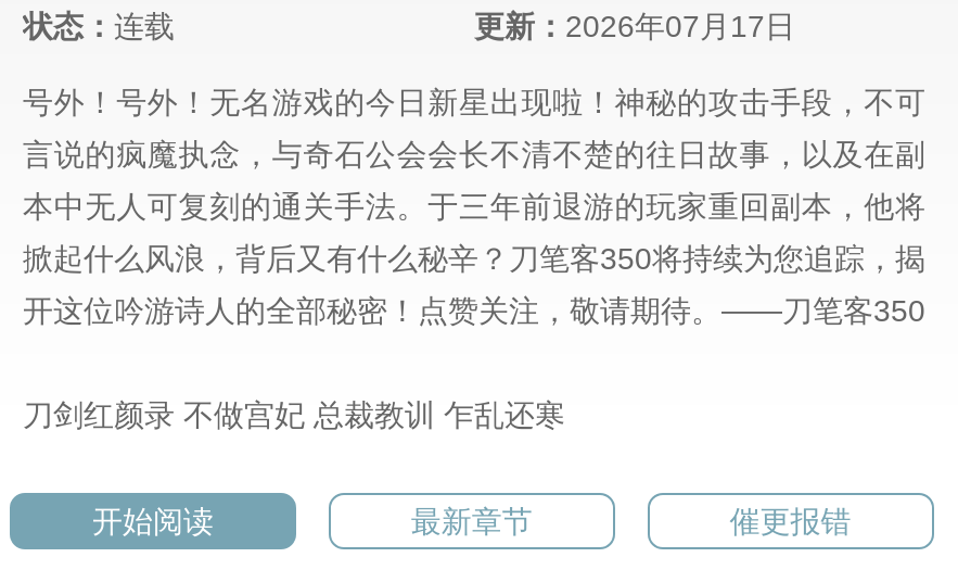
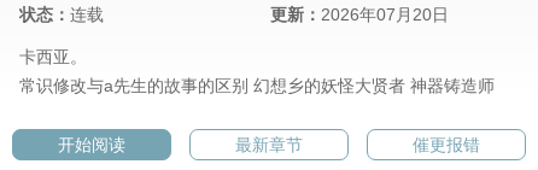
[23,10,925,433] 更新：2026年07月17日 | 号外！号外！无名游戏的今日新星出现啦！神秘的攻击手段，不可 | 言说的疯魔执念，与奇石公会会长不清不楚的往日故事，以及在副 | 本中无人可复刻的通关手法。于三年前退游的玩家重回副本，他将 | 掀起什么风浪，背后又有什么秘辛？刀笔客350将持续为您追踪，揭 | 开这位吟游诗人的全部秘密！点赞关注，敬请期待。——刀笔客350 | 刀剑红颜录 不做宫妃 总裁教训 乍乱还寒 -> [19,5,495,96] 更新：2026年07月20日 | 卡西亚。 | 常识修改与a先生的故事的区别 幻想乡的妖怪大贤者 神器铸造师

